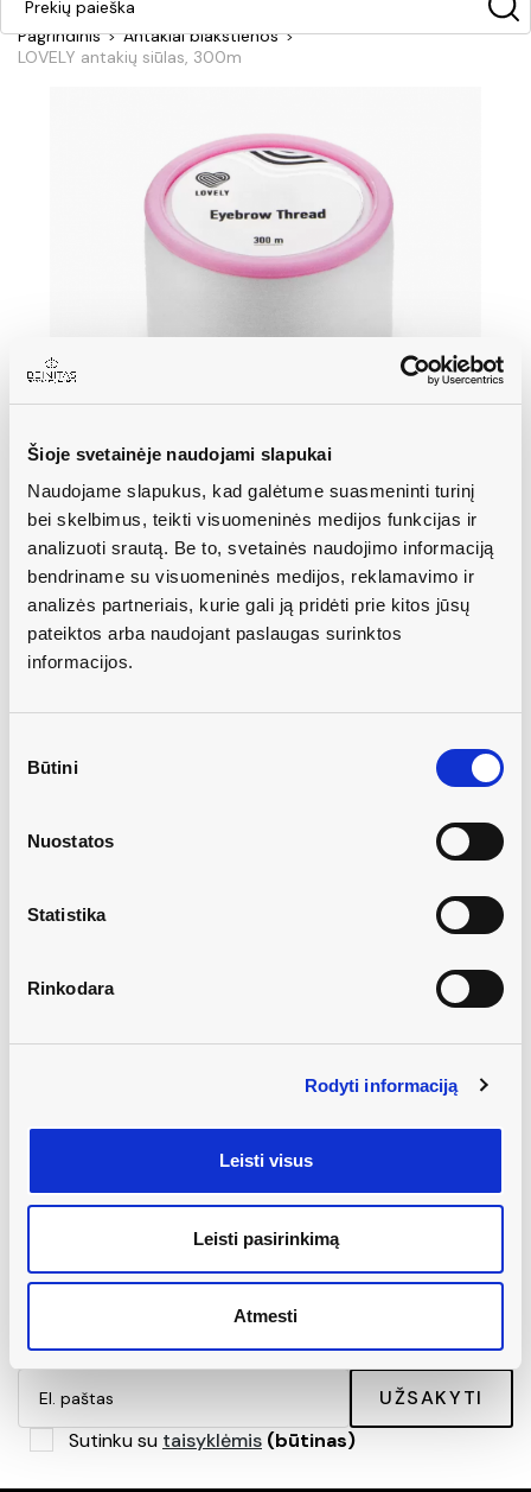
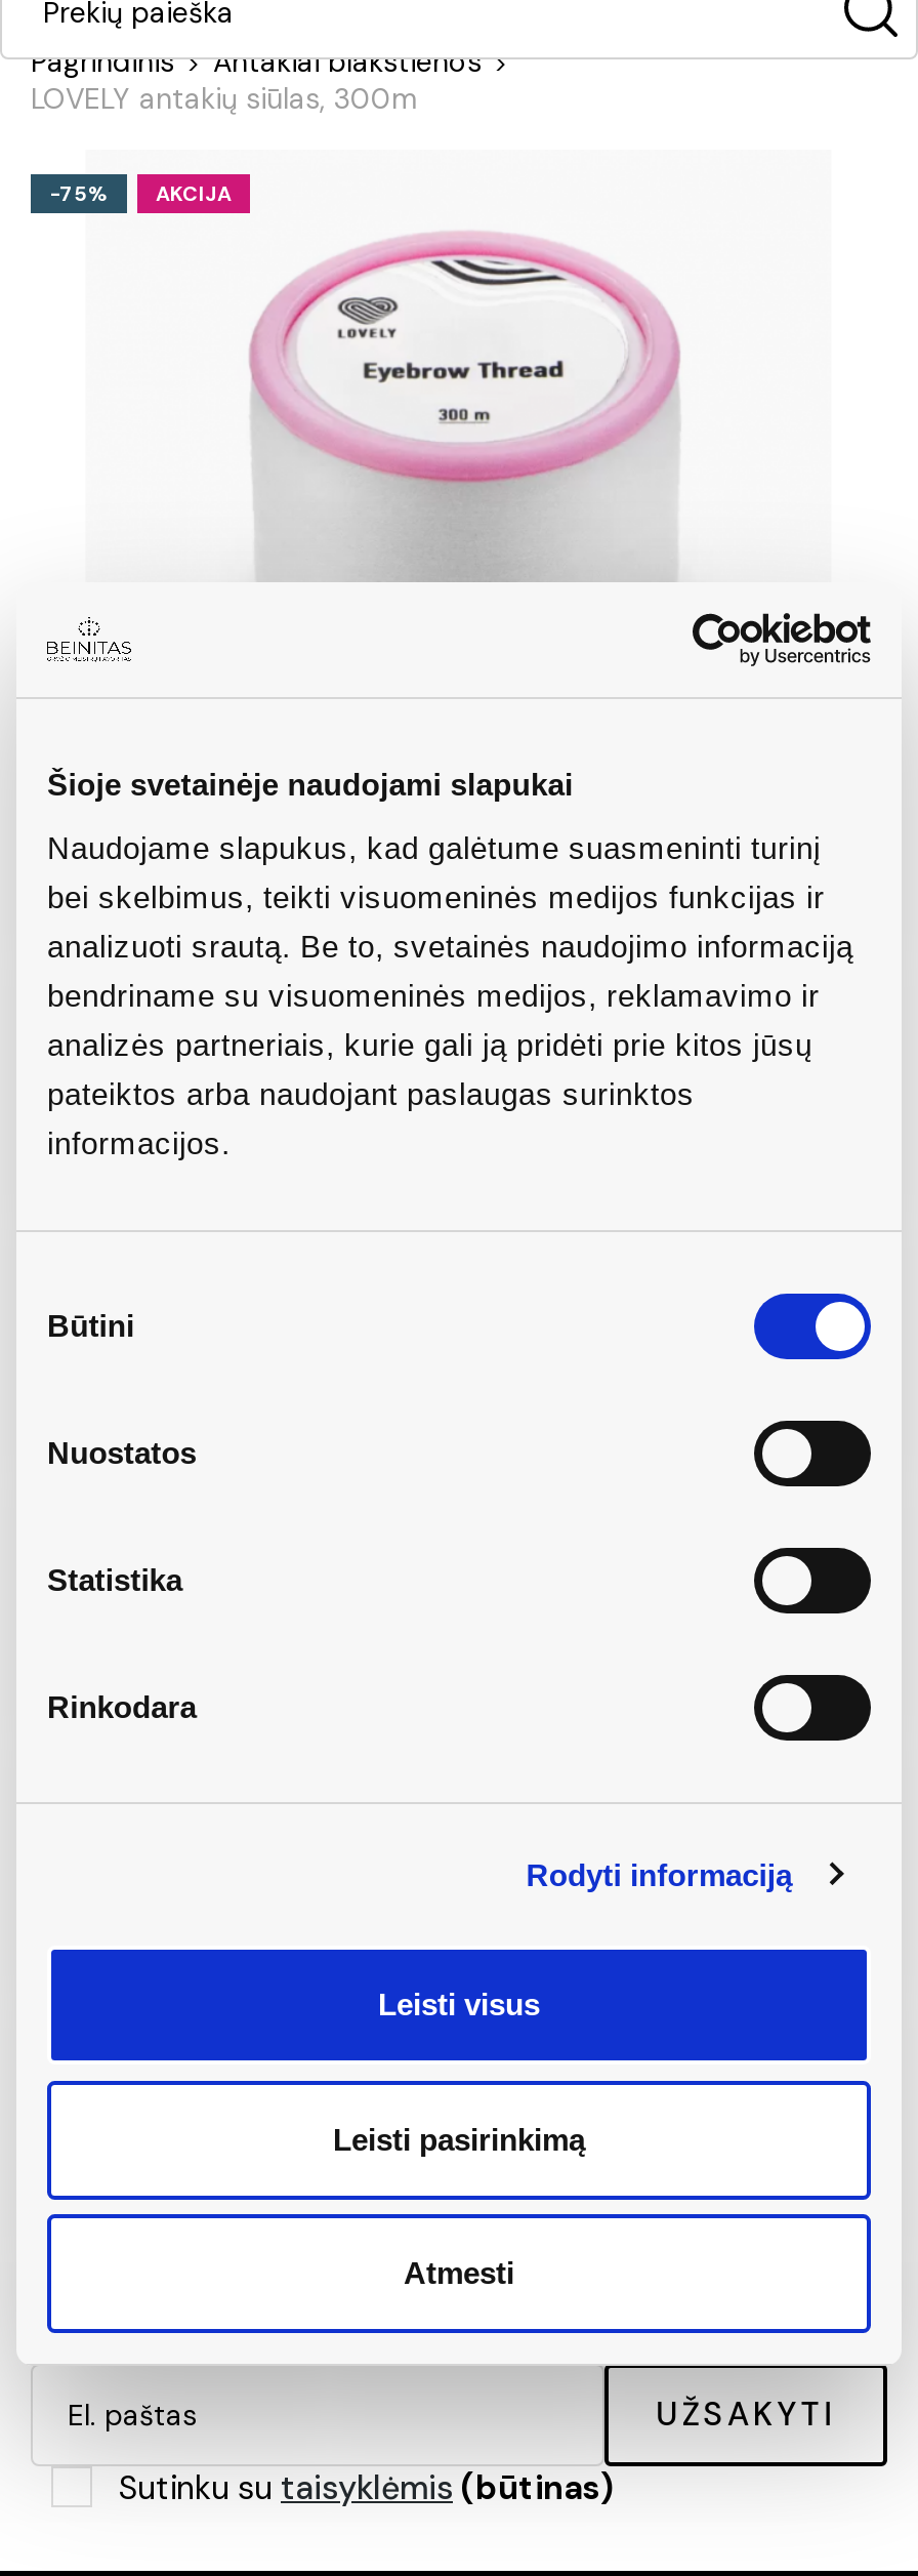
none -> [49,180,232,207] -75% | AKCIJA

